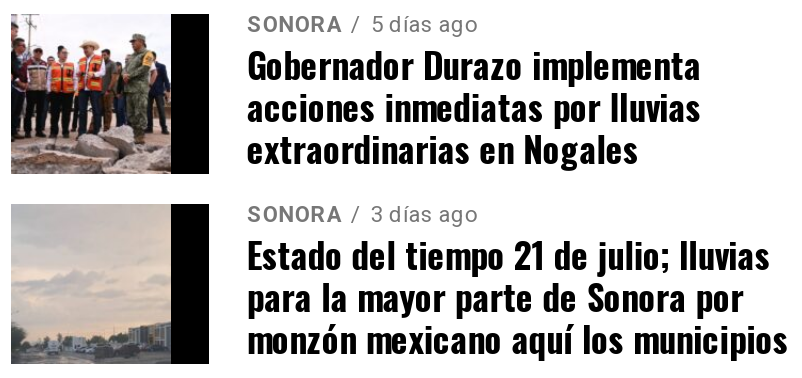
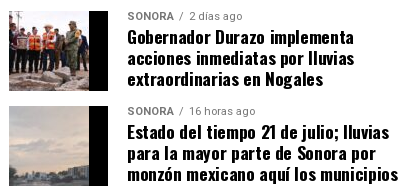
[247,12,477,38] SONORA 5 días ago -> [127,10,242,23] SONORA 2 días ago
[247,202,477,228] SONORA 3 días ago -> [127,105,255,118] SONORA 16 horas ago

